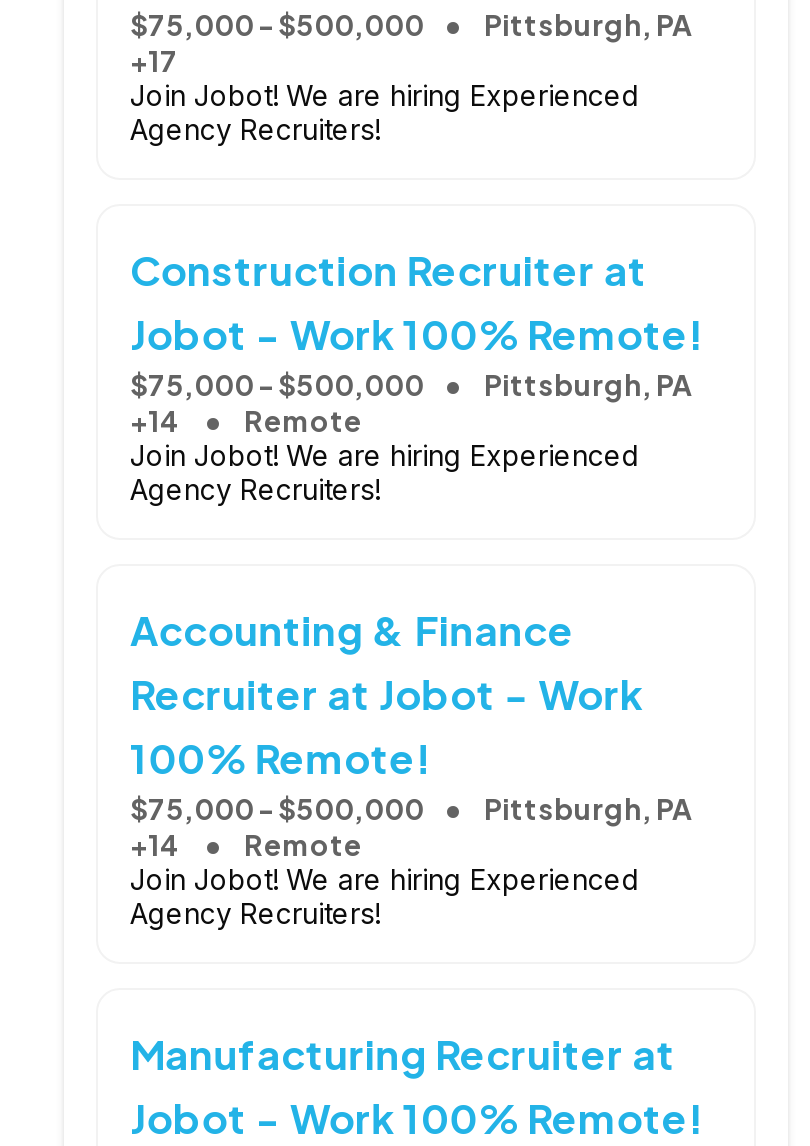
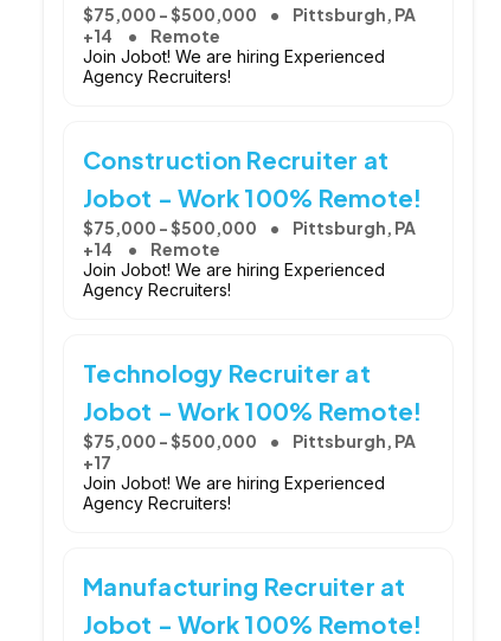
[130,42,178,78] +17 -> [83,25,220,46] +14 | Remote
[130,604,642,782] Accounting & Finance | Recruiter at Jobot - Work | 100% Remote! -> [83,358,422,425] Technology Recruiter at | Jobot - Work 100% Remote!
[130,826,362,862] +14 | Remote -> [83,451,111,473] +17

